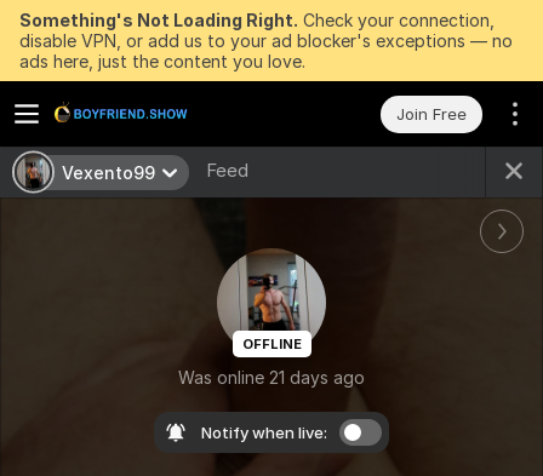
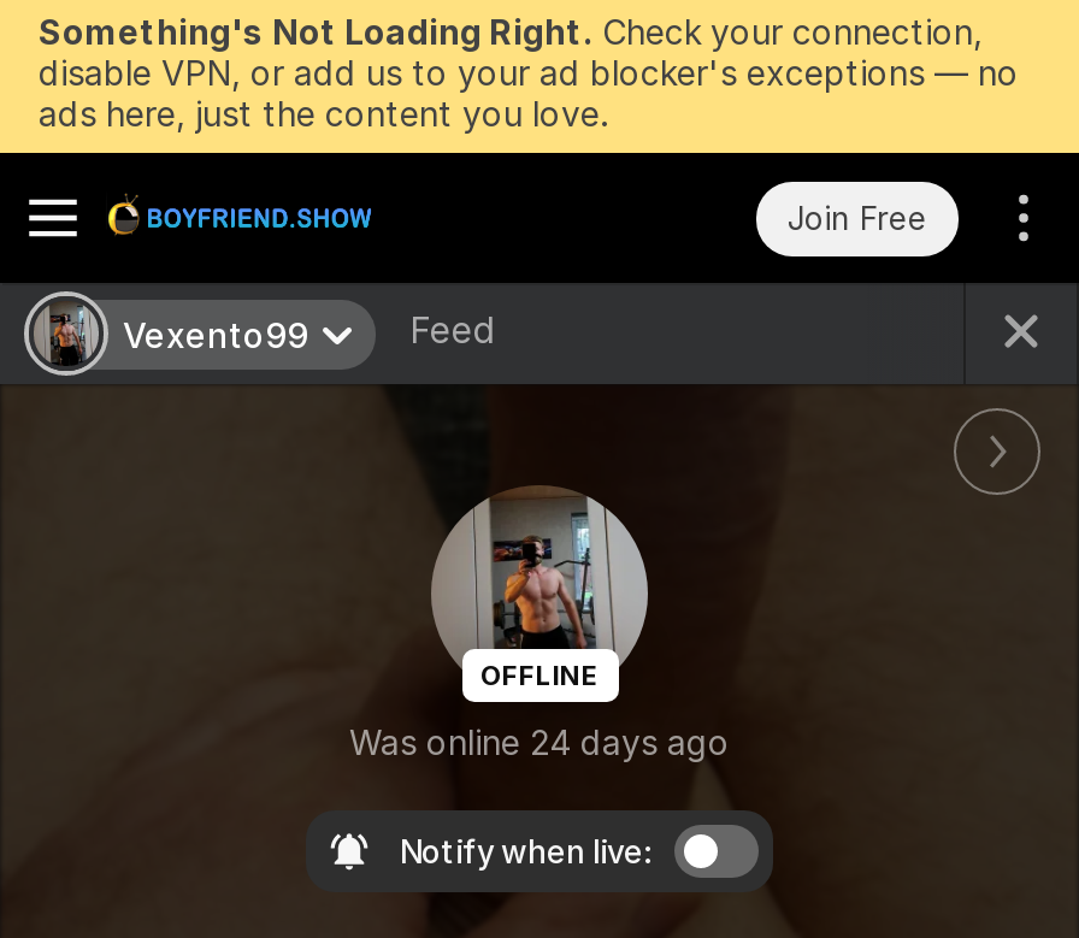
[178,366,365,387] Was online 21 days ago -> [349,720,730,761] Was online 24 days ago

